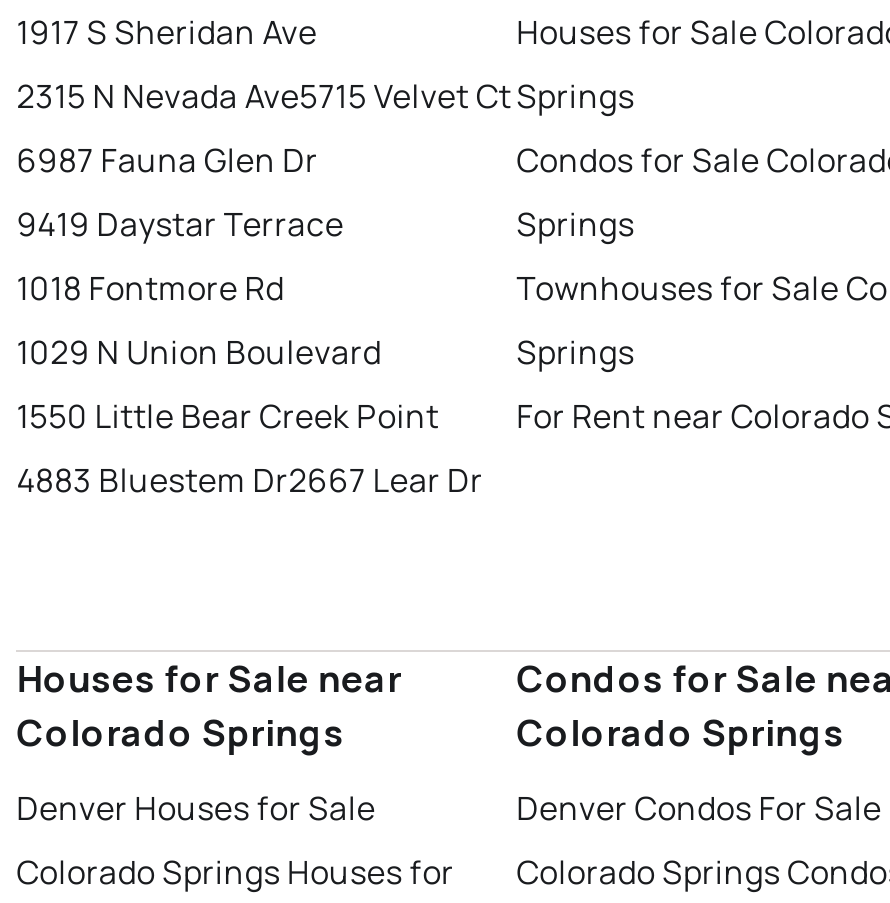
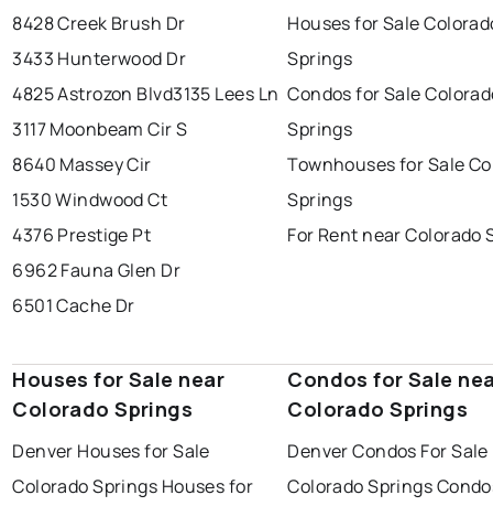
[16,9,512,501] 1917 S Sheridan Ave | 2315 N Nevada Ave5715 Velvet Ct | 6987 Fauna Glen Dr | 9419 Daystar Terrace | 1018 Fontmore Rd | 1029 N Union Boulevard | 1550 Little Bear Creek Point | 4883 Bluestem Dr2667 Lear Dr -> [12,11,279,317] 8428 Creek Brush Dr | 3433 Hunterwood Dr | 4825 Astrozon Blvd3135 Lees Ln | 3117 Moonbeam Cir S | 8640 Massey Cir | 1530 Windwood Ct | 4376 Prestige Pt | 6962 Fauna Glen Dr | 6501 Cache Dr

